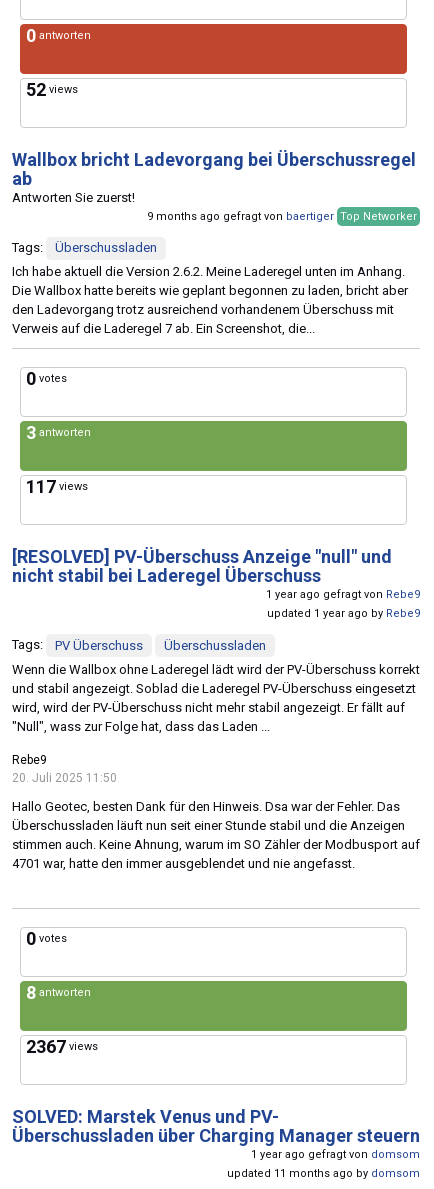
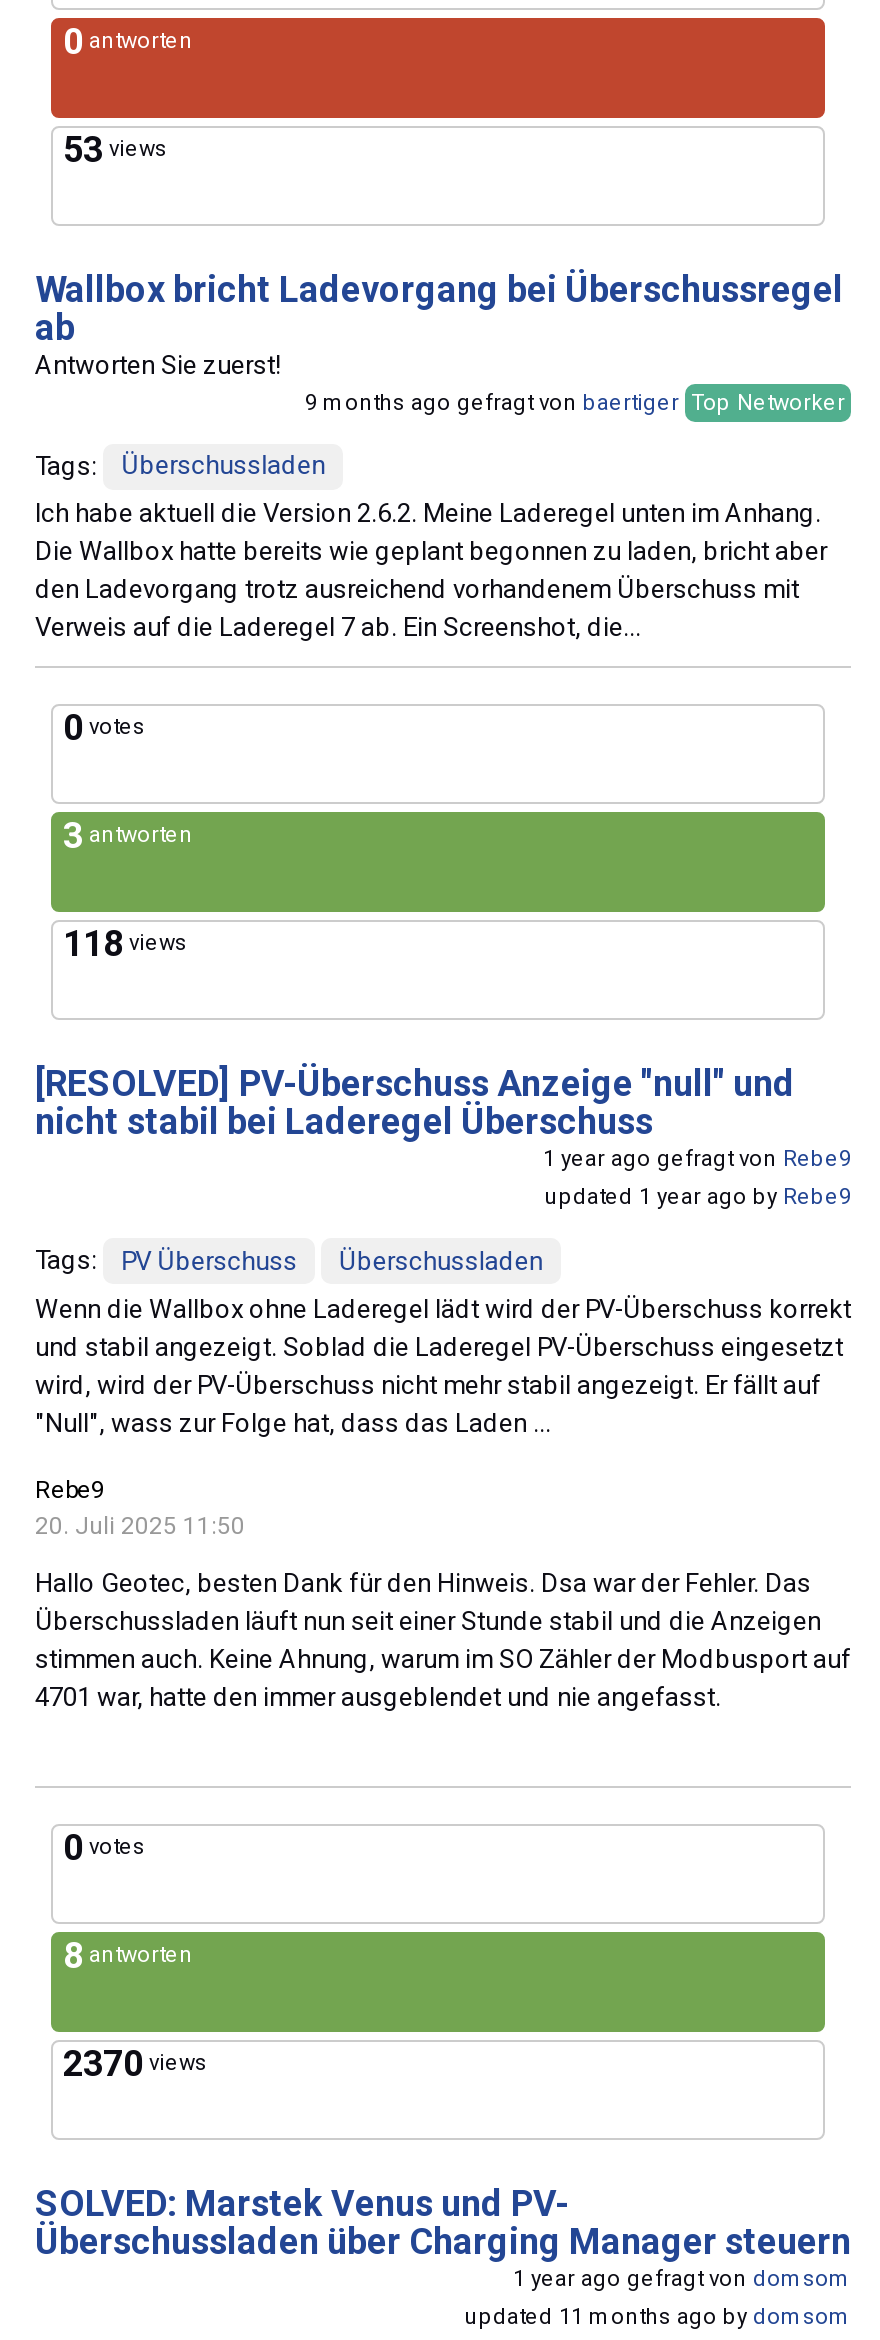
[26,79,78,100] 52 views -> [63,128,167,170] 53 views
[26,476,88,497] 117 views -> [63,923,187,965] 118 views
[26,1036,98,1057] 2367 views -> [63,2041,207,2083] 2370 views

